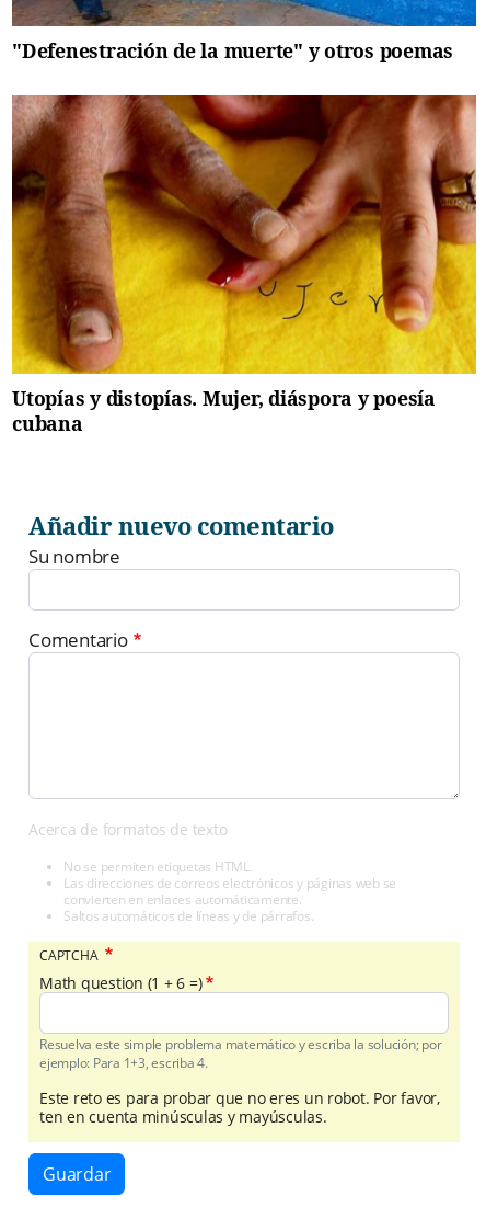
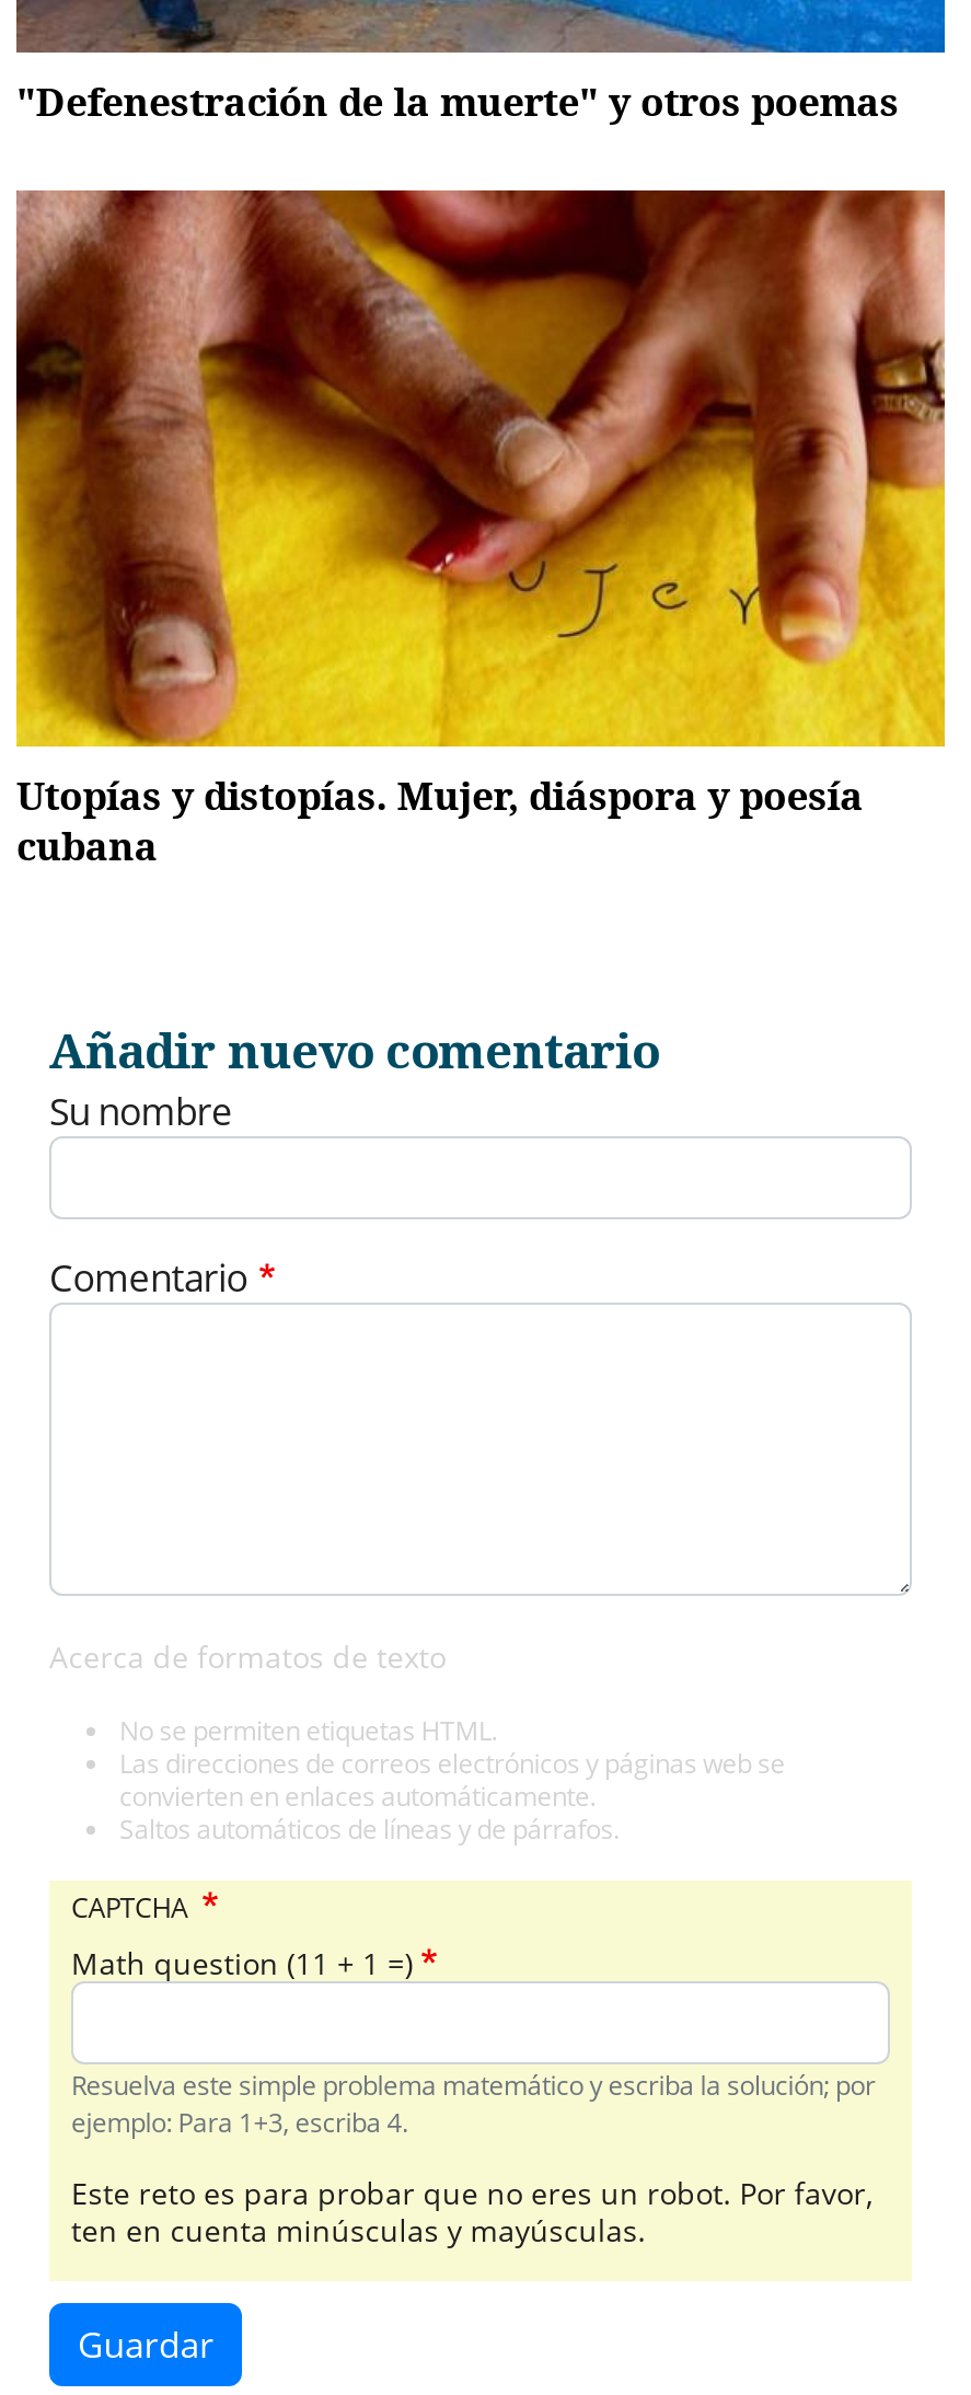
[39,972,202,993] Math question (1 + 6 =) -> [71,1941,413,1983] Math question (11 + 1 =)

